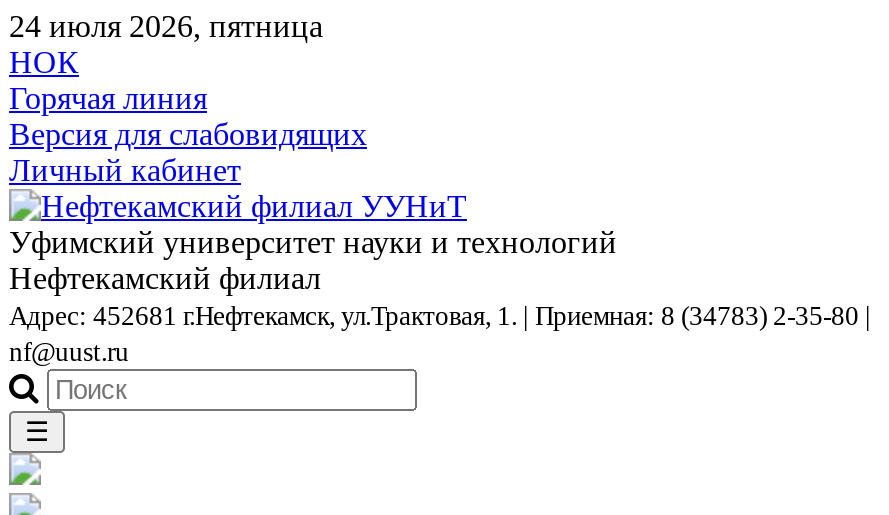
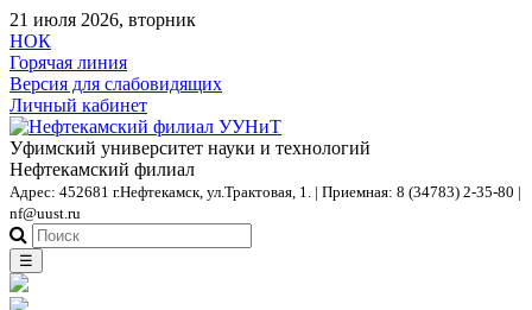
[9,9,323,43] 24 июля 2026, пятница -> [9,10,196,30] 21 июля 2026, вторник

